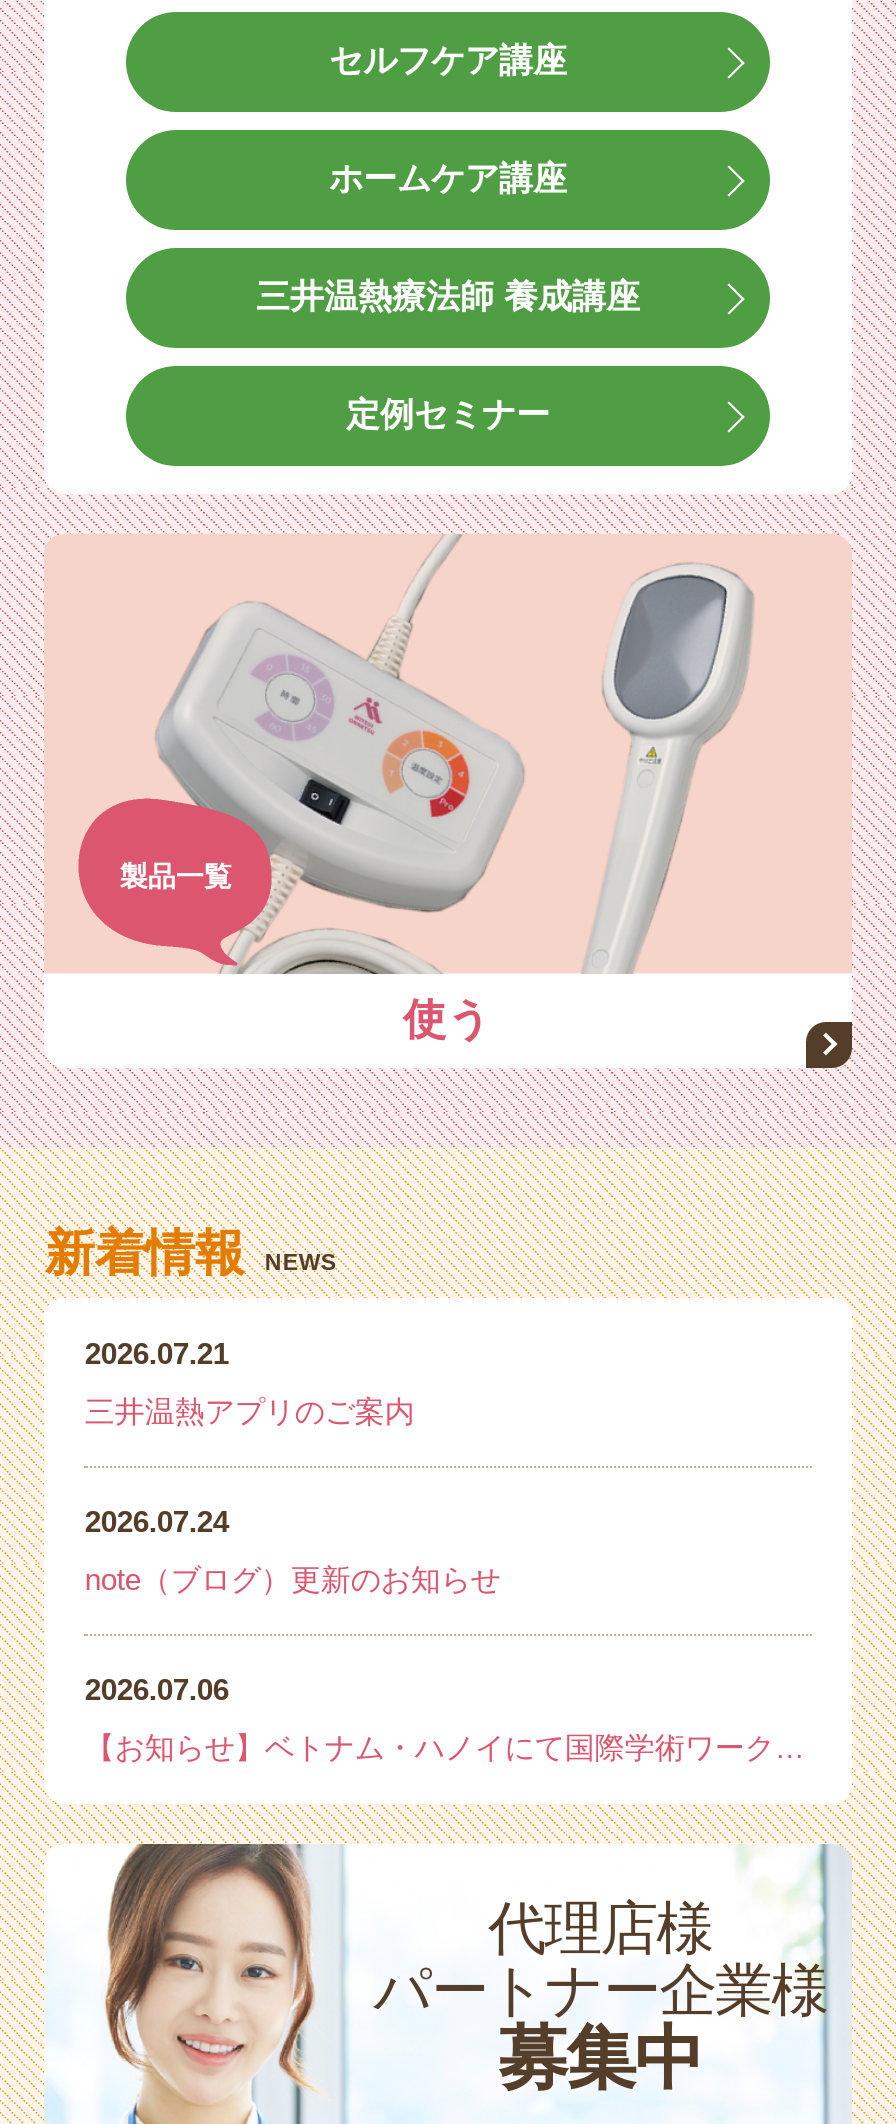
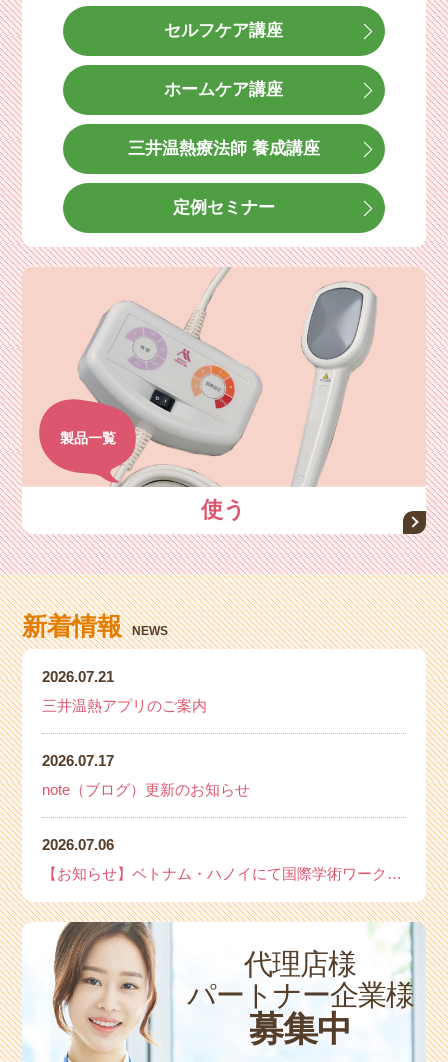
[85,1505,229,1539] 2026.07.24 -> [42,752,114,769] 2026.07.17

